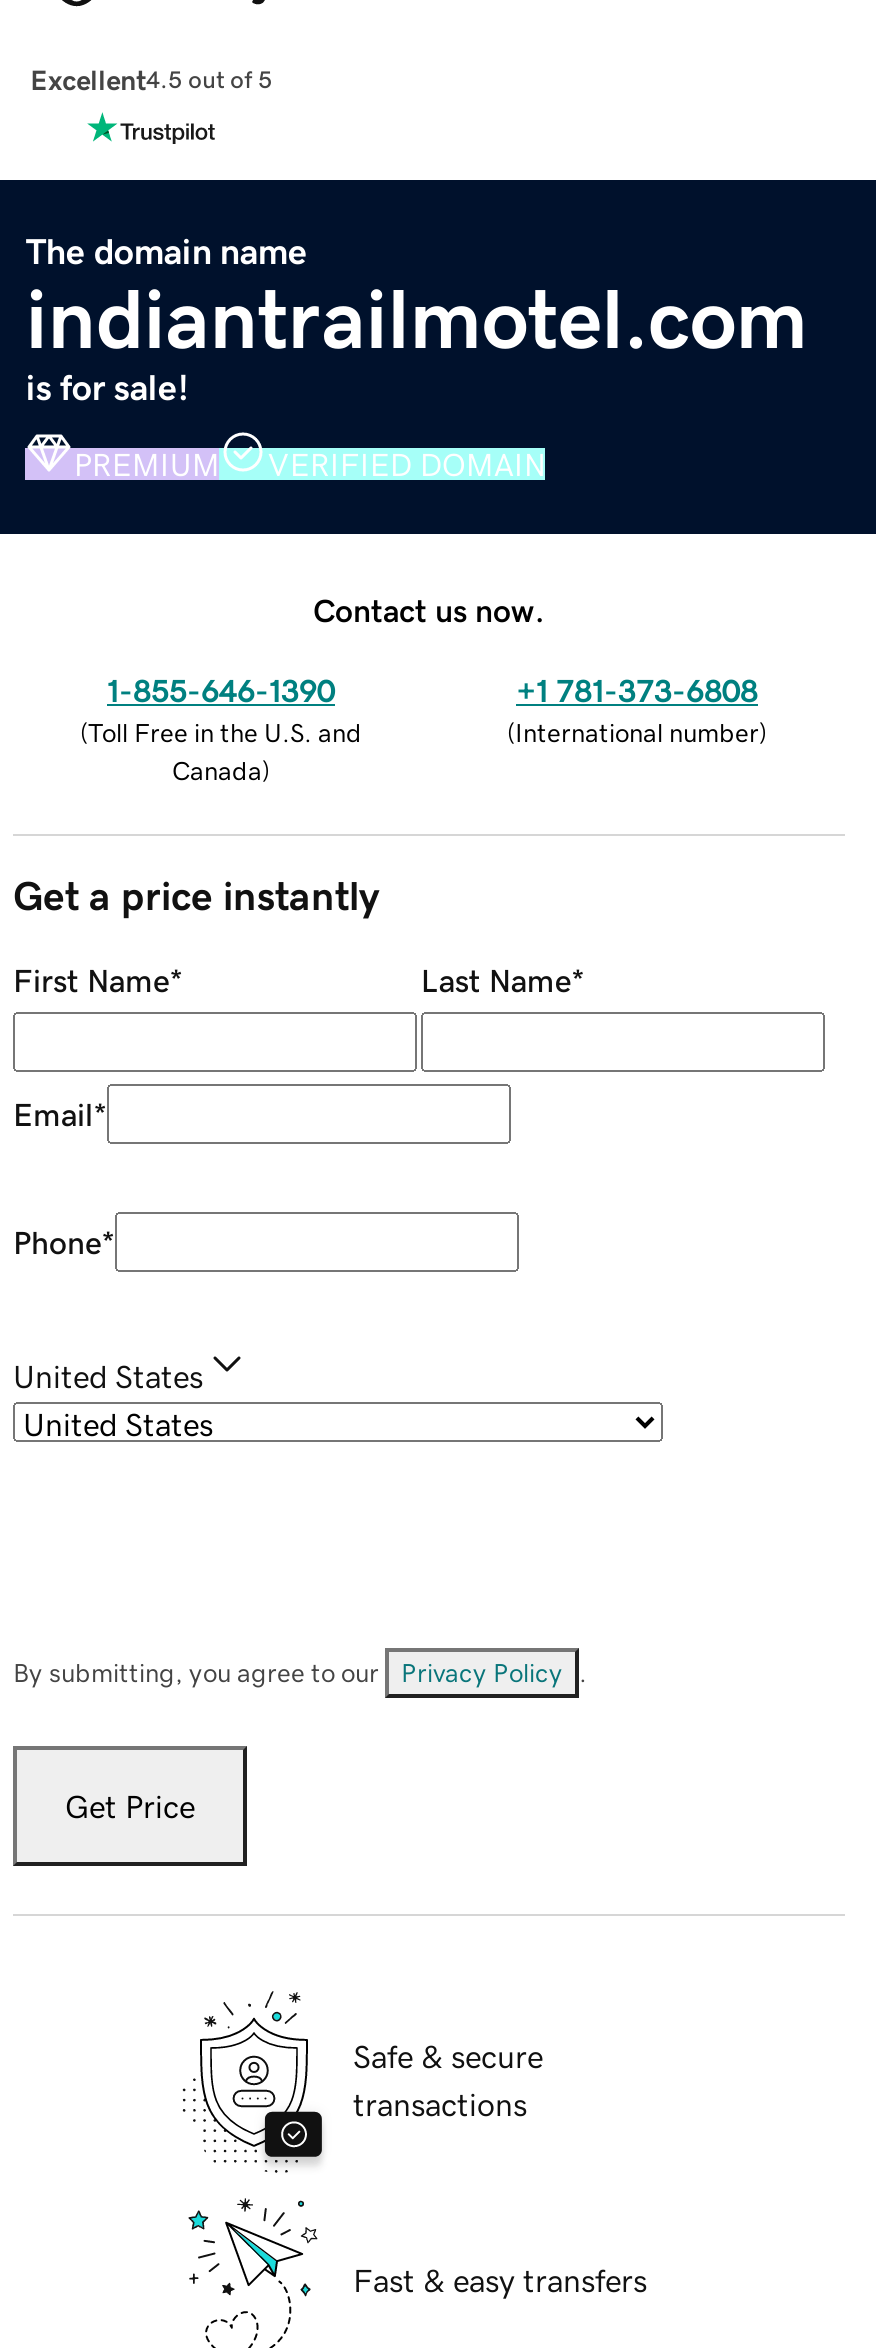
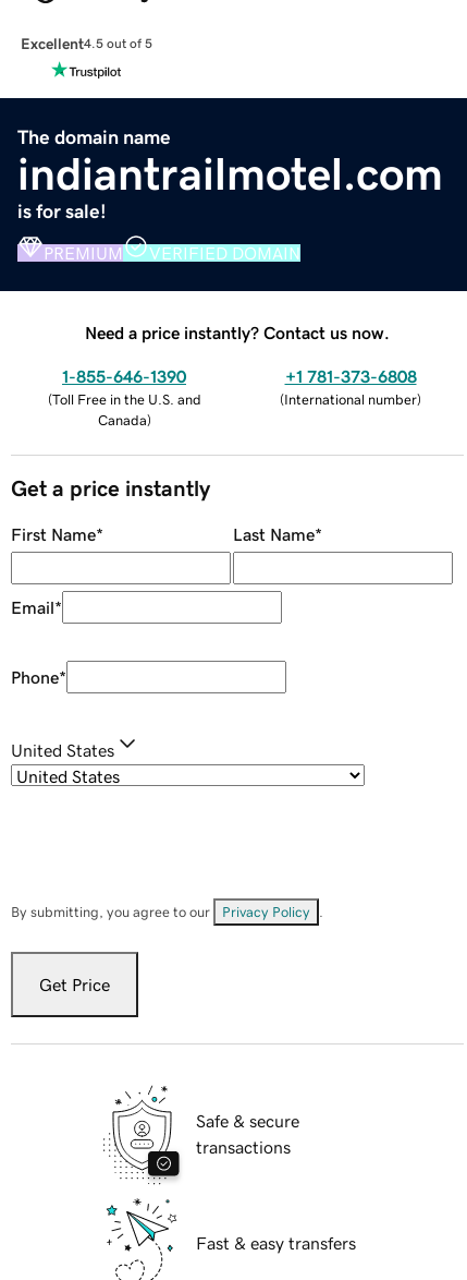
[313,593,545,625] Contact us now. -> [85,323,390,341] Need a price instantly? Contact us now.

